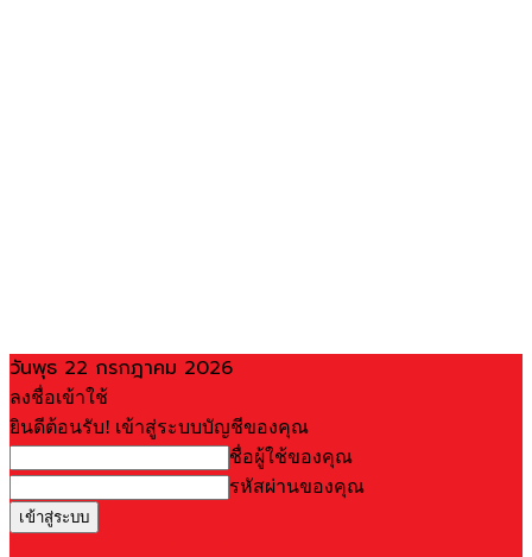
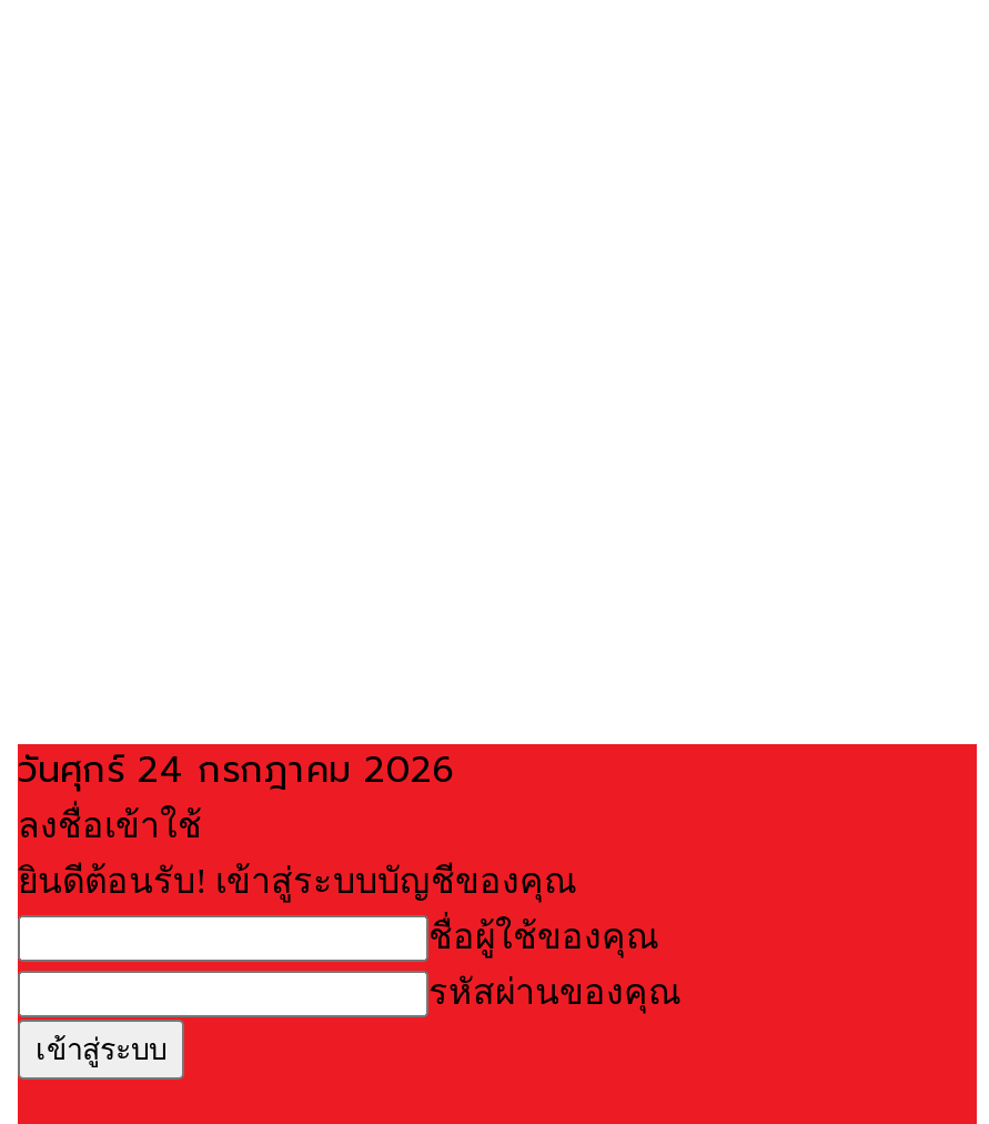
[9,354,233,382] วันพุธ 22 กรกฎาคม 2026 -> [18,744,455,797] วันศุกร์ 24 กรกฎาคม 2026

